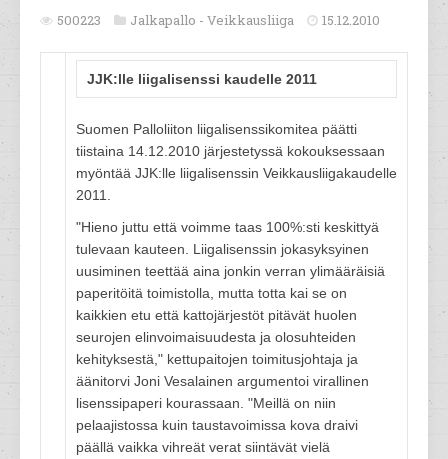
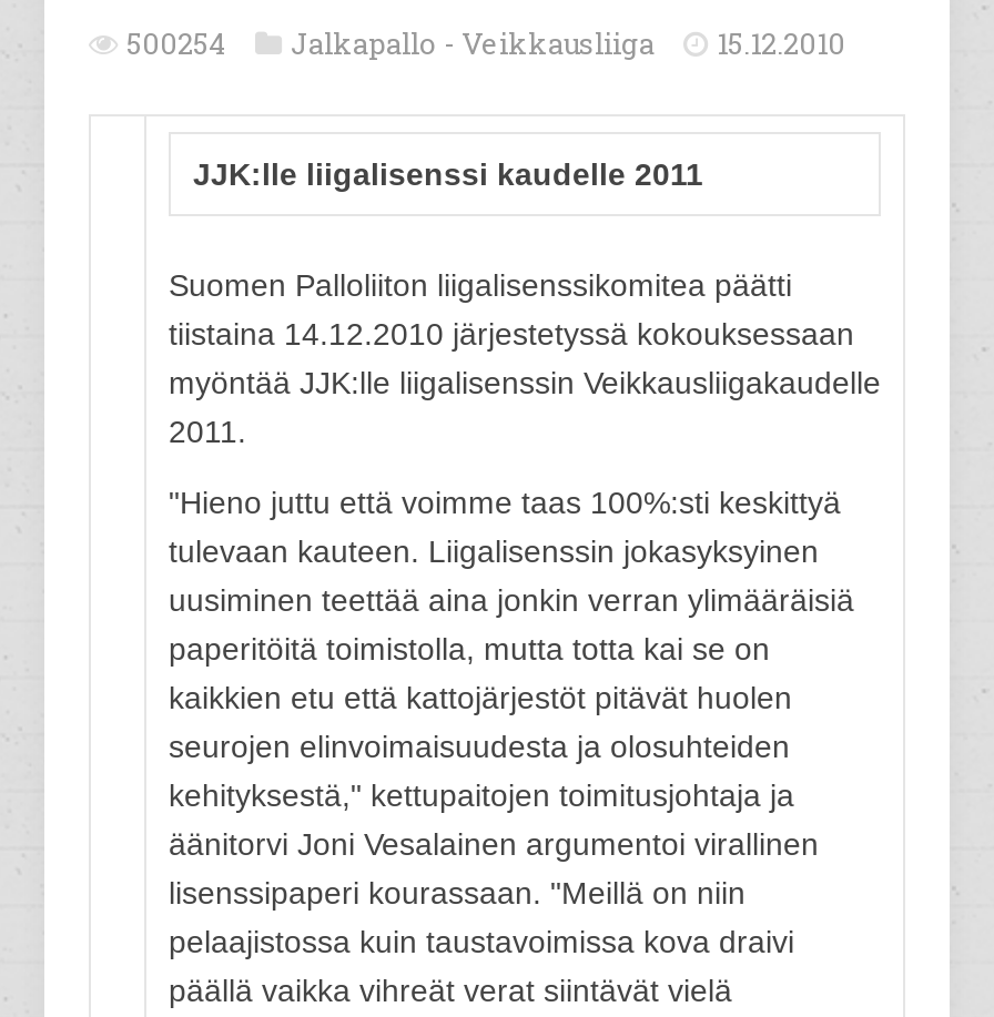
[57,11,380,29] 500223 Jalkapallo - Veikkausliiga 15.12.2010 -> [126,23,845,63] 500254 Jalkapallo - Veikkausliiga 15.12.2010

